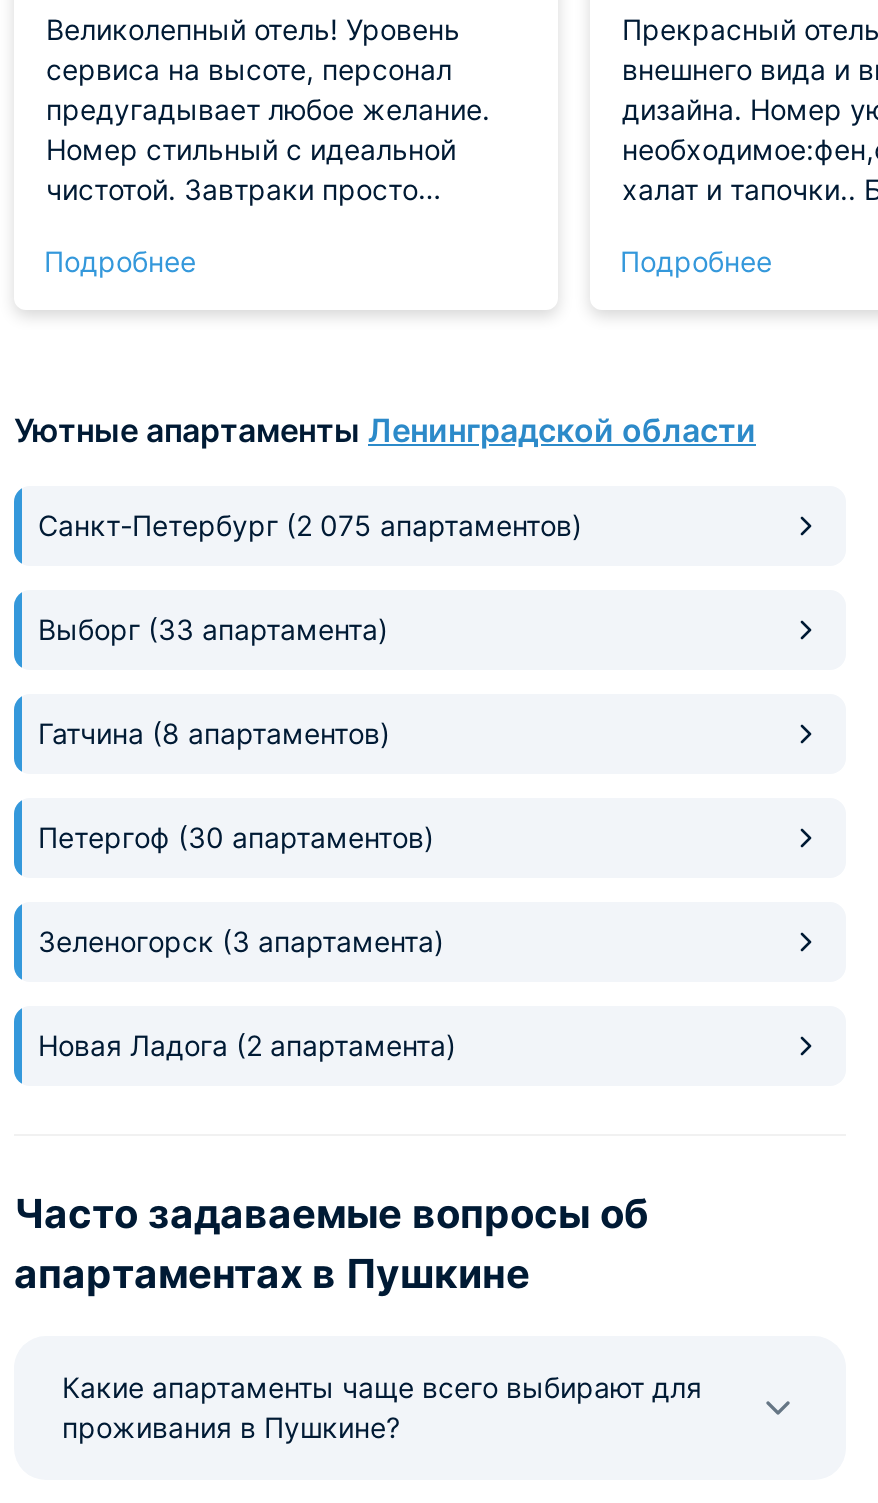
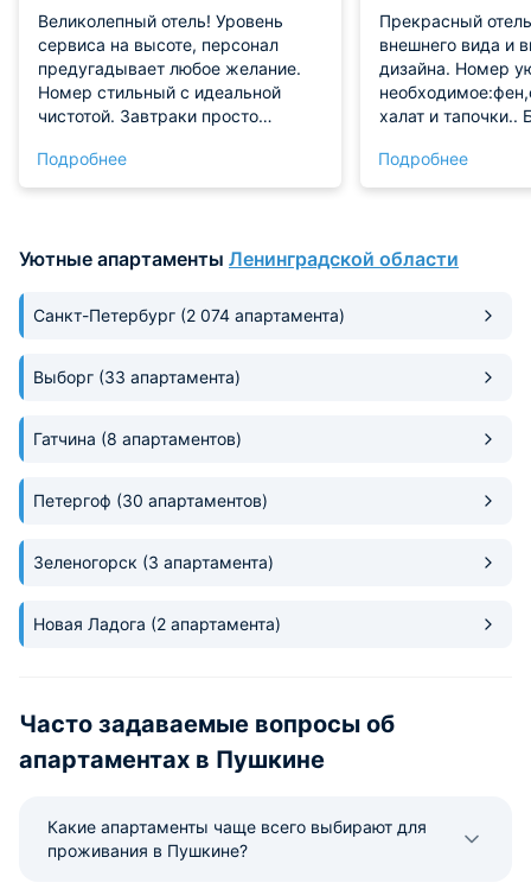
[38,507,582,541] Санкт-Петербург (2 075 апартаментов) -> [33,304,345,325] Санкт-Петербург (2 074 апартамента)

